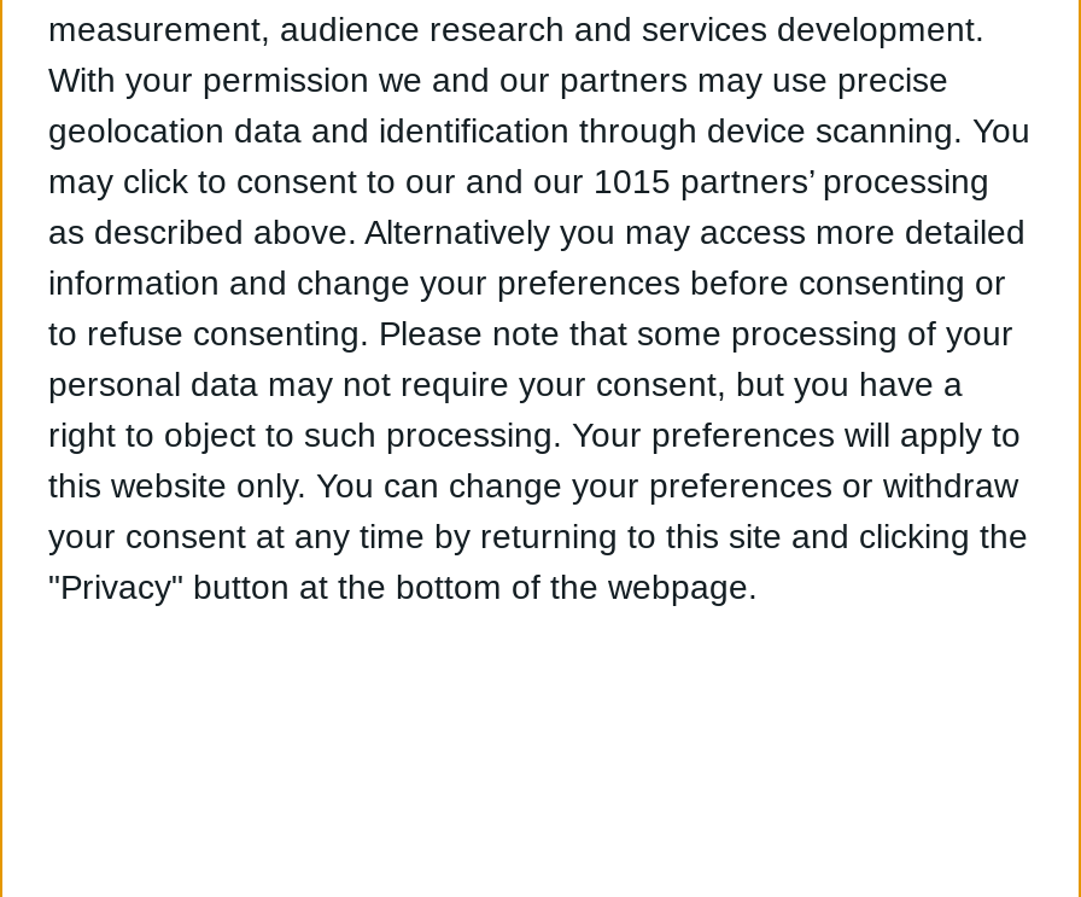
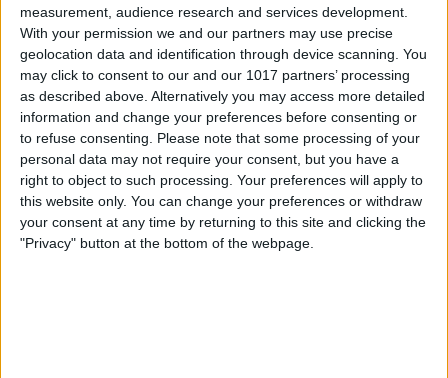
[48,162,989,201] may click to consent to our and our 1015 partners’ processing -> [20,67,410,83] may click to consent to our and our 1017 partners’ processing

